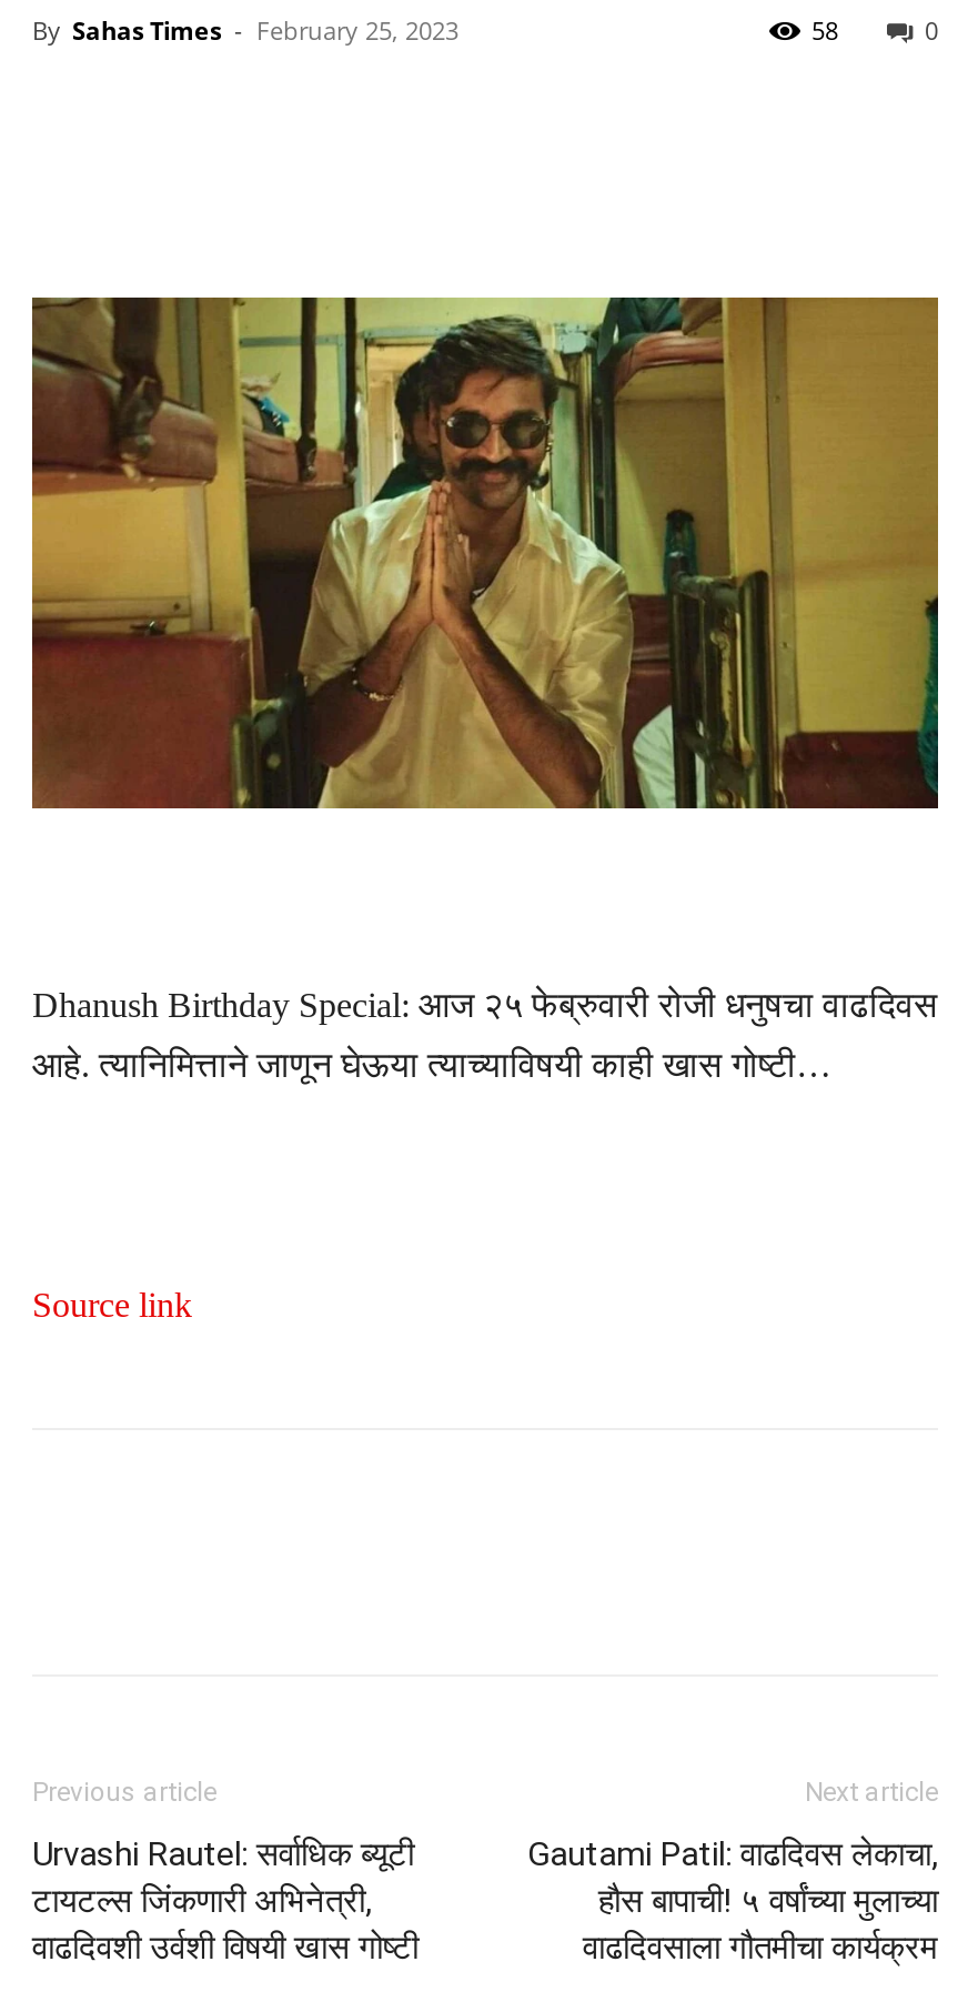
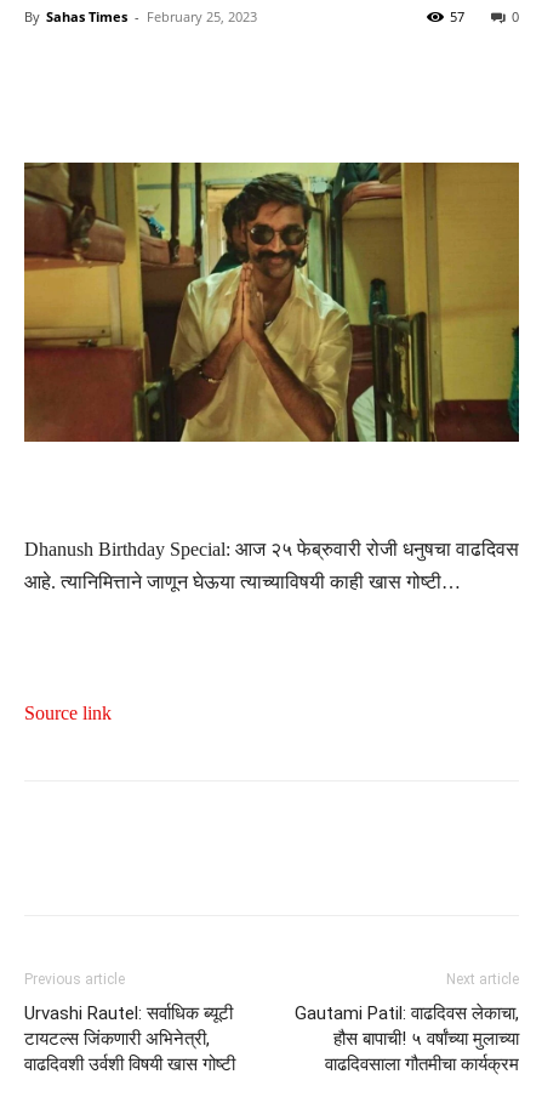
[811,13,838,47] 58 -> [450,7,464,25] 57

